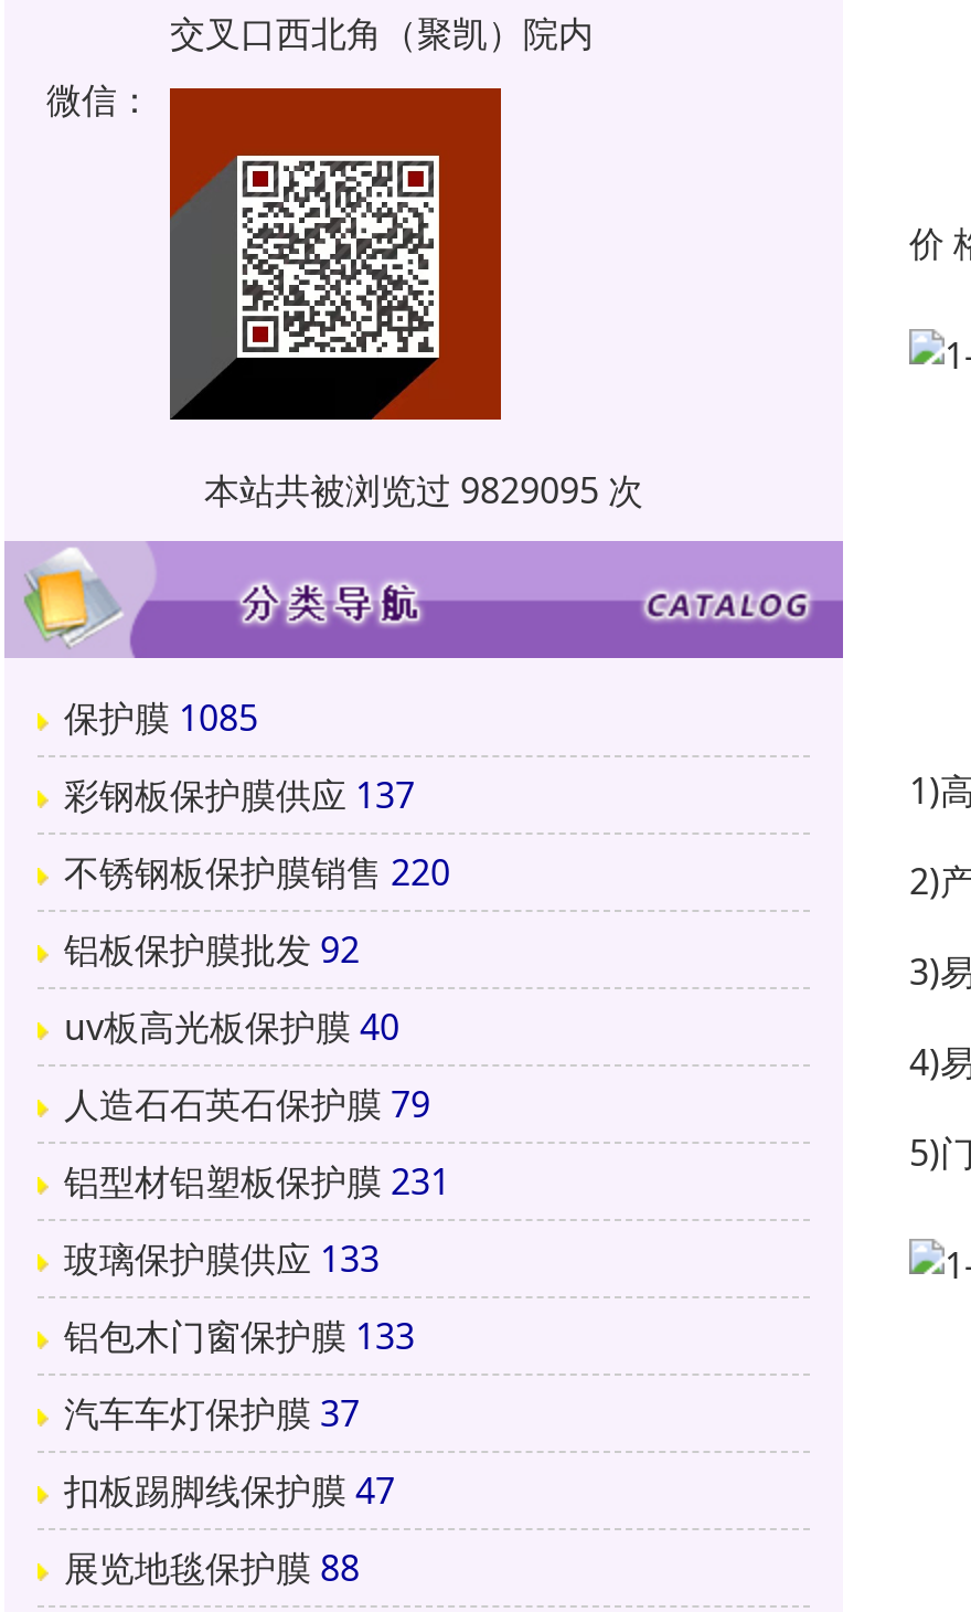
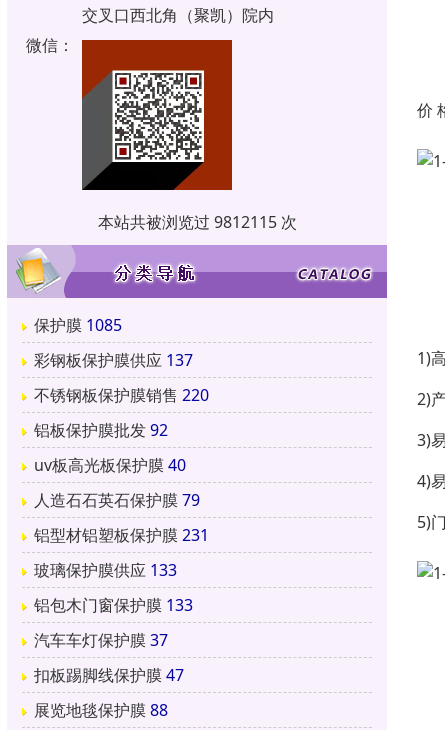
[204,466,643,515] 本站共被浏览过 9829095 次 -> [97,211,296,233] 本站共被浏览过 9812115 次

